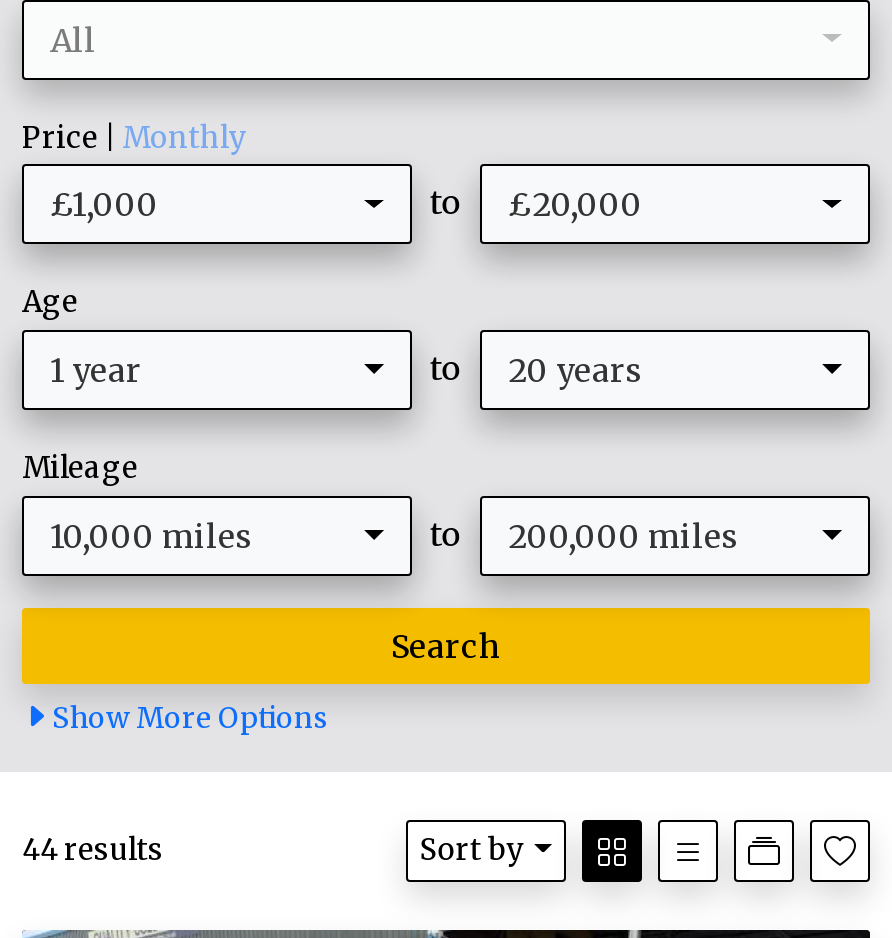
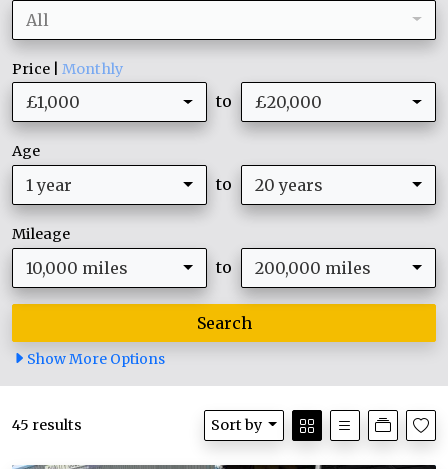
[22,832,164,868] 44 results -> [12,416,82,434] 45 results

